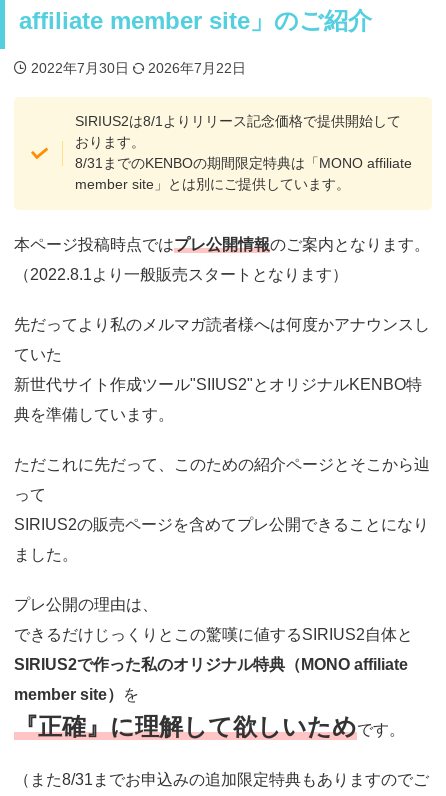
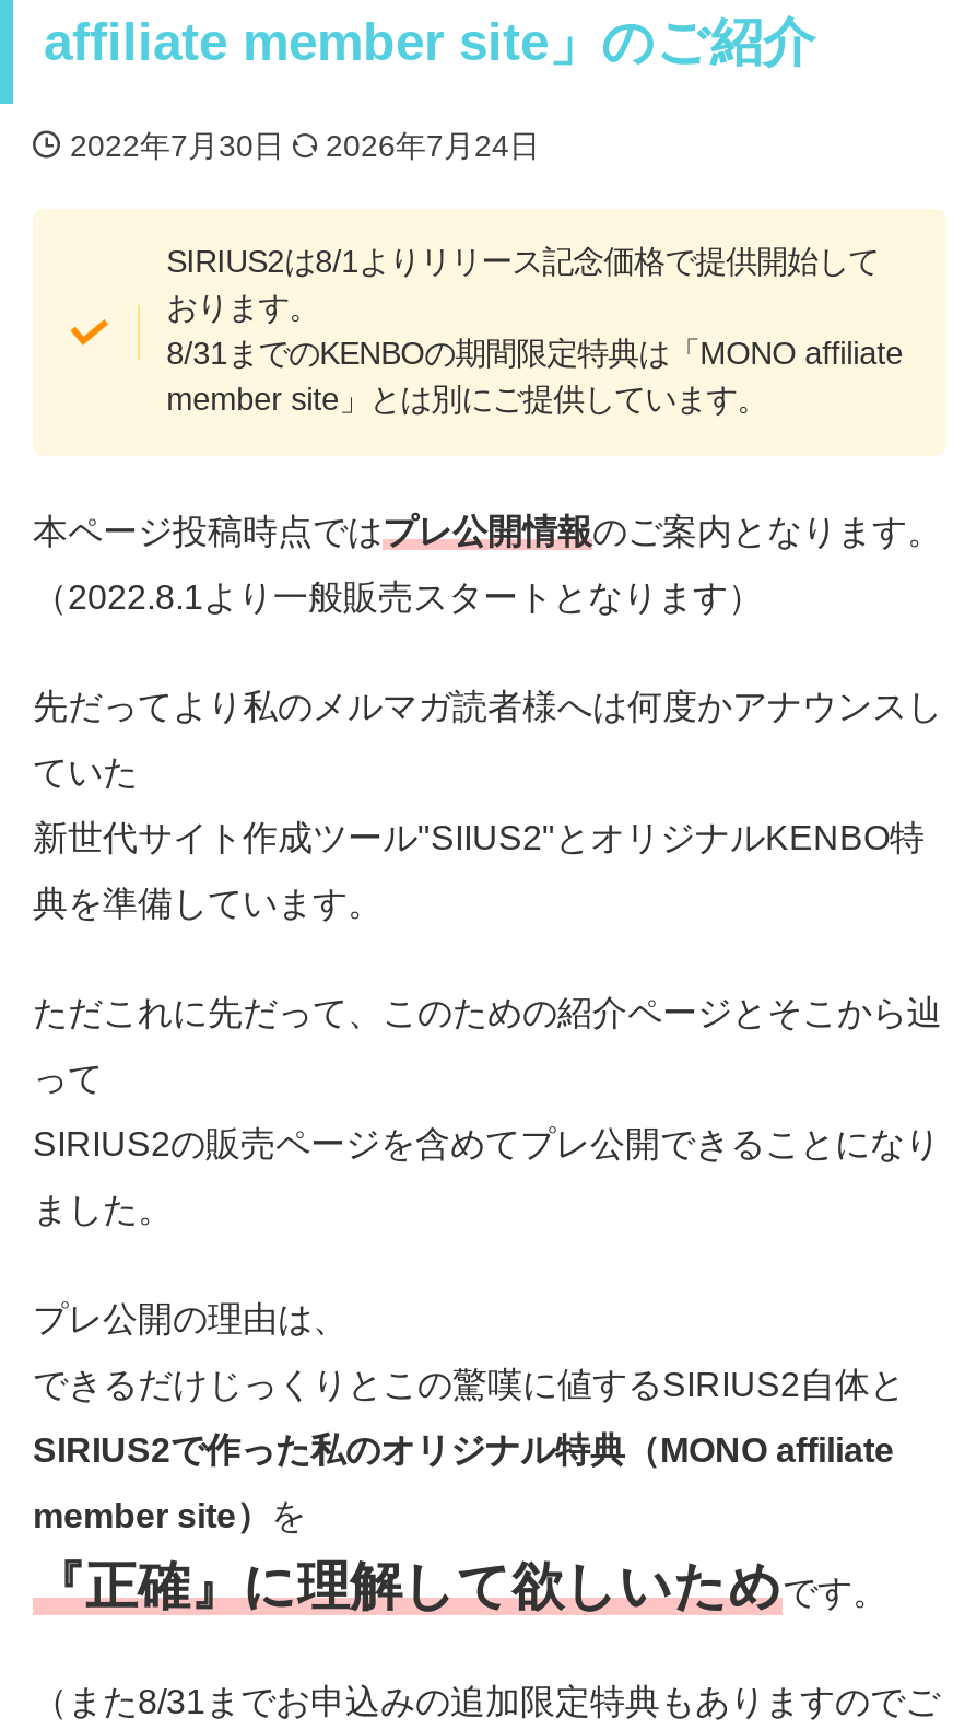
[31,60,246,76] 2022年7月30日 2026年7月22日 -> [70,128,540,163] 2022年7月30日 2026年7月24日

